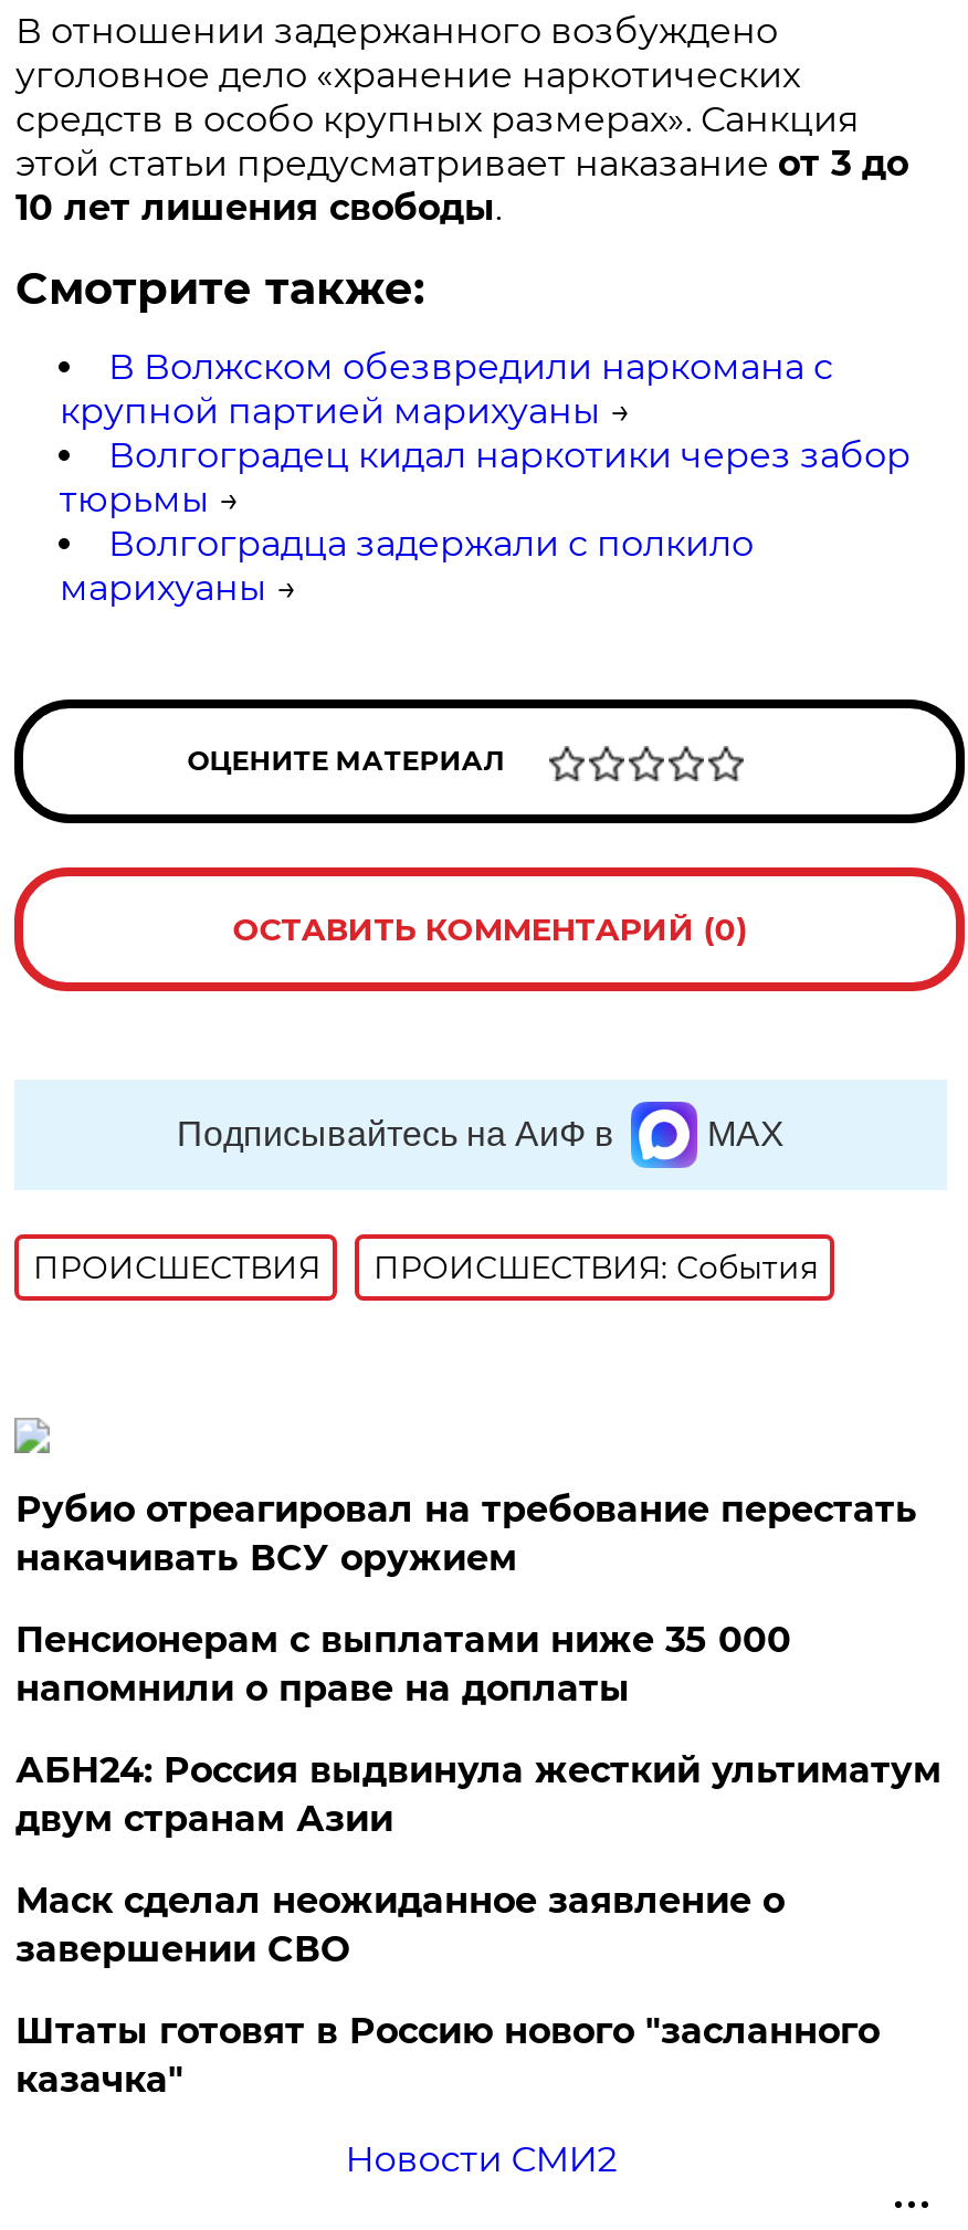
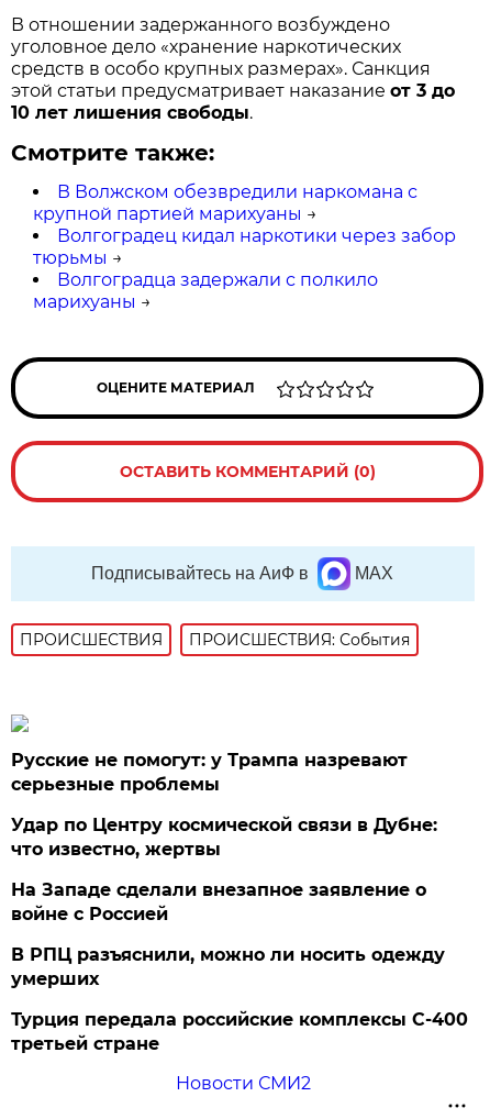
[15,1489,917,1579] Рубио отреагировал на требование перестать | накачивать ВСУ оружием -> [11,750,408,795] Русские не помогут: у Трампа назревают | серьезные проблемы
[15,1619,791,1710] Пенсионерам с выплатами ниже 35 000 | напомнили о праве на доплаты -> [11,815,438,860] Удар по Центру космической связи в Дубне: | что известно, жертвы
[15,1749,941,1840] АБН24: Россия выдвинула жесткий ультиматум | двум странам Азии -> [11,879,427,924] На Западе сделали внезапное заявление о | войне с Россией
[15,1880,784,1970] Маск сделал неожиданное заявление о | завершении СВО -> [11,944,445,989] В РПЦ разъяснили, можно ли носить одежду | умерших
[15,2010,879,2101] Штаты готовят в Россию нового "засланного | казачка" -> [11,1009,468,1054] Турция передала российские комплексы С-400 | третьей стране

